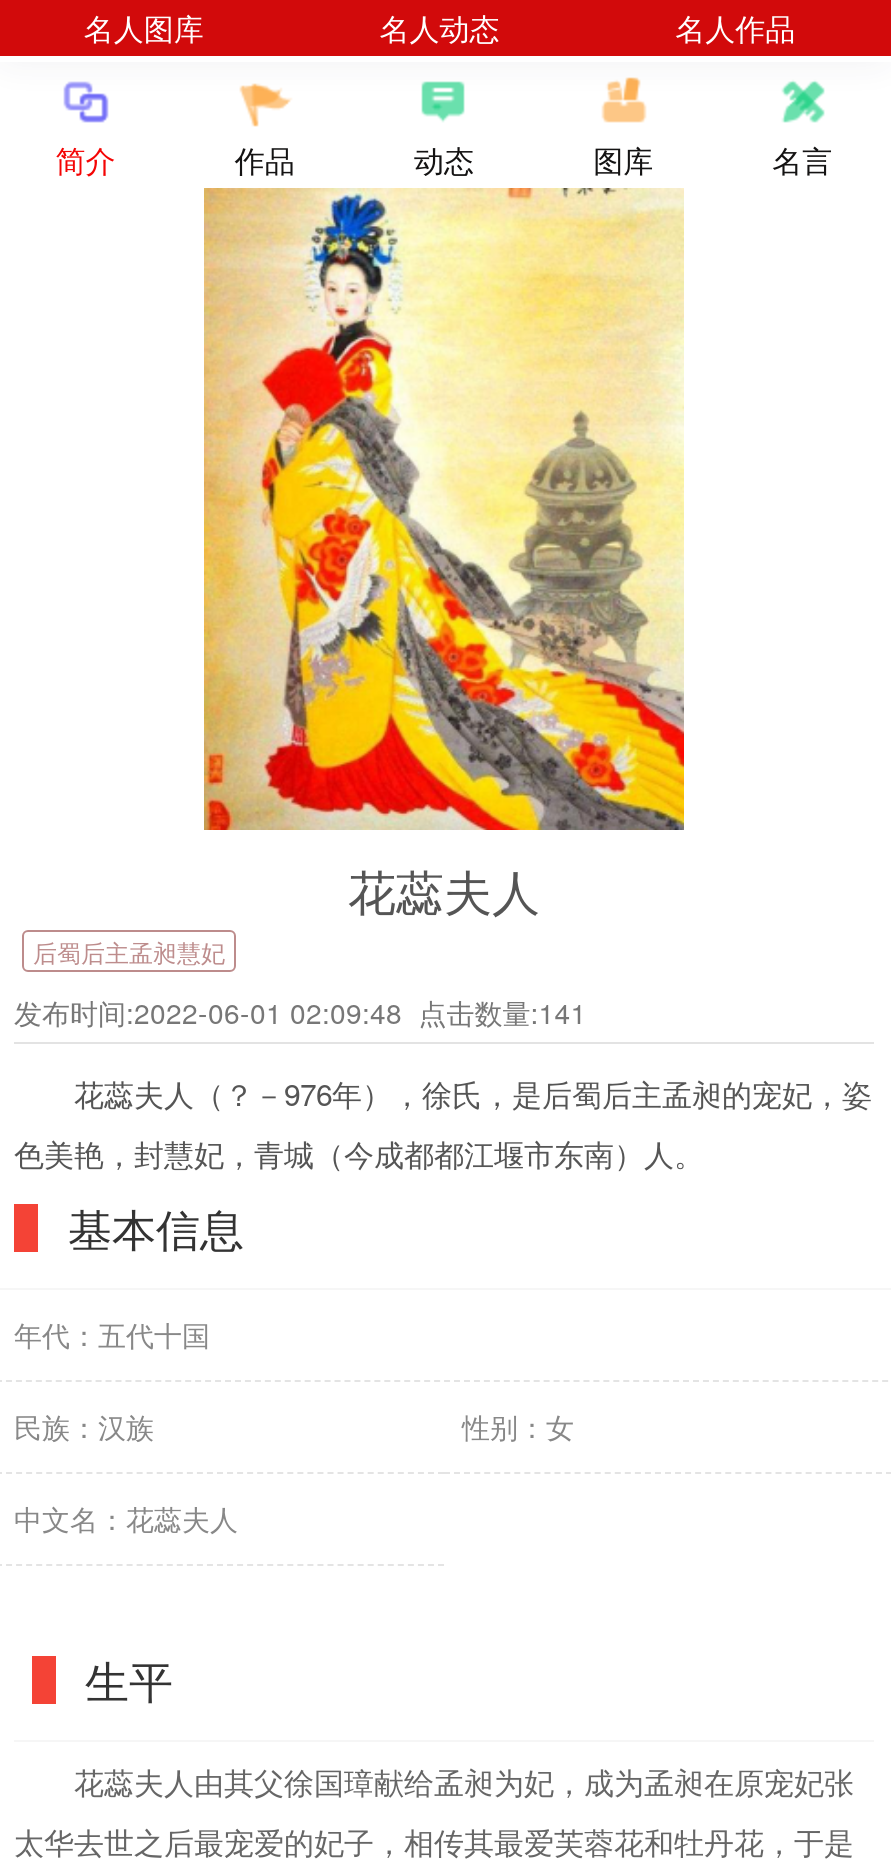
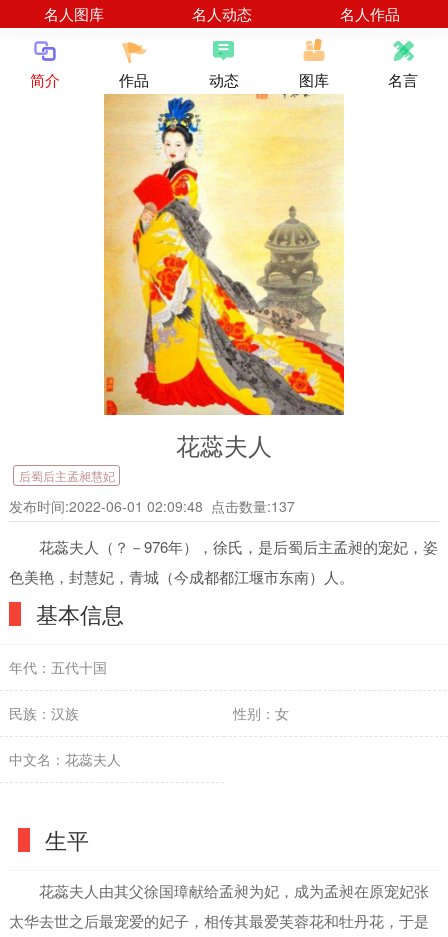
[14,992,586,1032] 发布时间:2022-06-01 02:09:48 点击数量:141 -> [9,496,295,516] 发布时间:2022-06-01 02:09:48 点击数量:137

